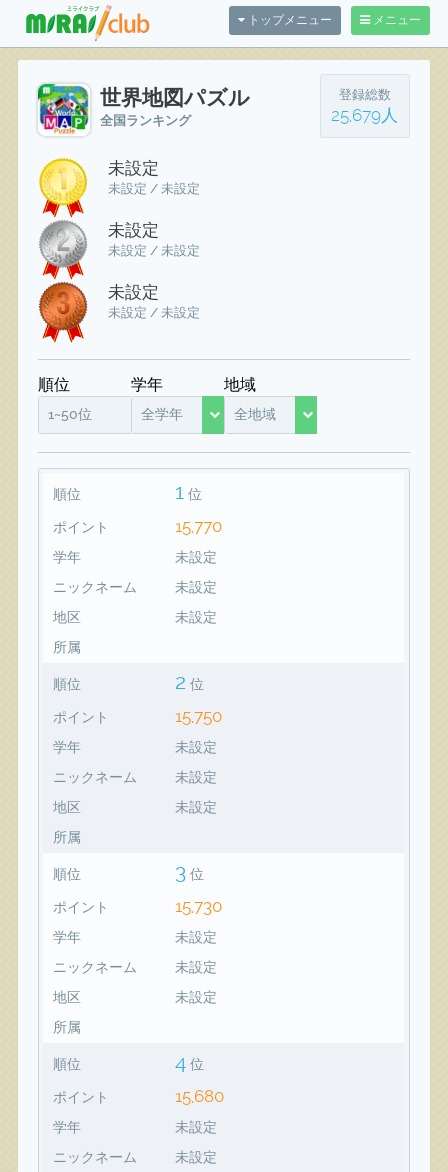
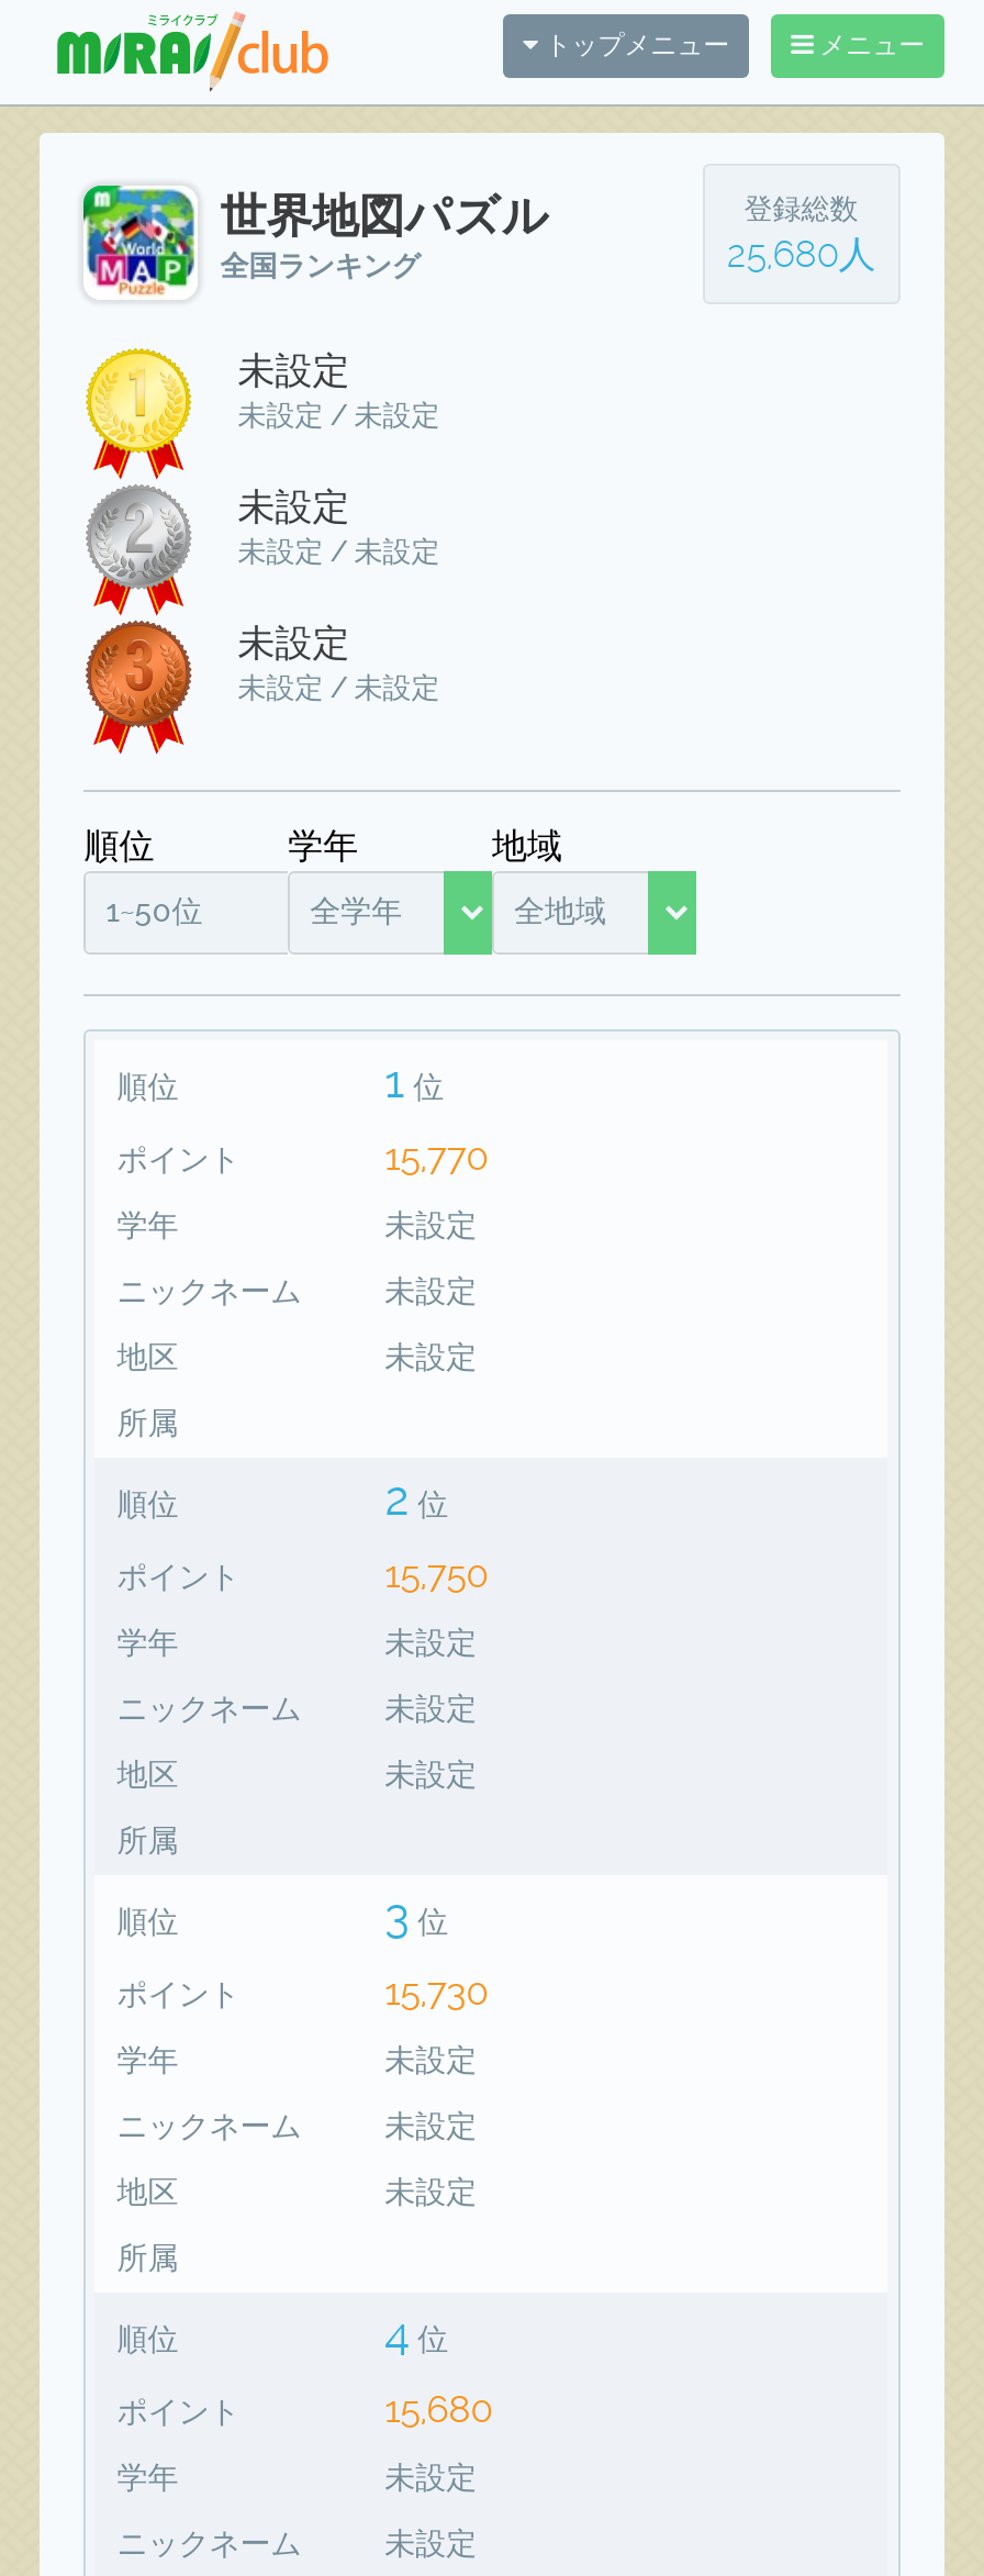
[331,105,398,125] 25,679人 -> [727,231,876,275] 25,680人

